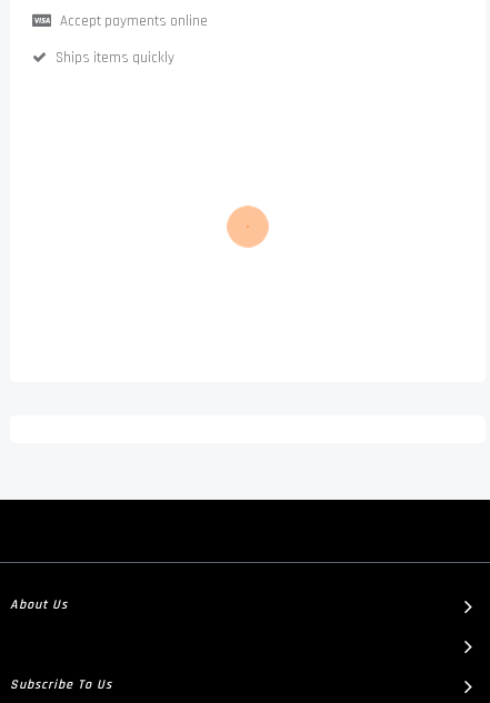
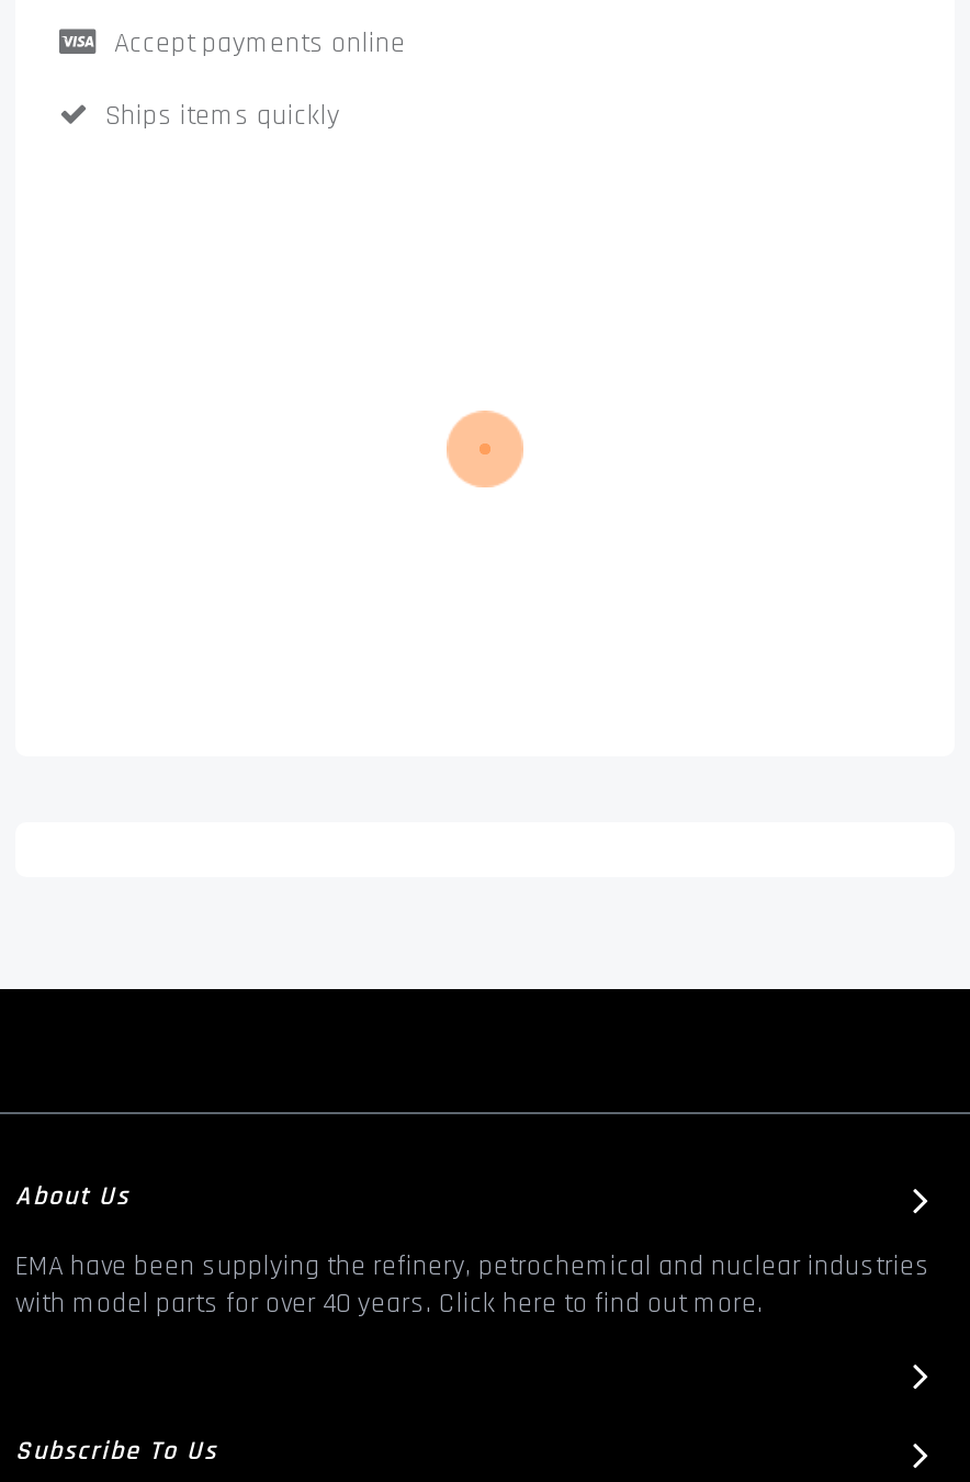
none -> [15,1248,930,1320] EMA have been supplying the refinery, petrochemical and nuclear industries | with model parts for over 40 years. Click here to find out more.

